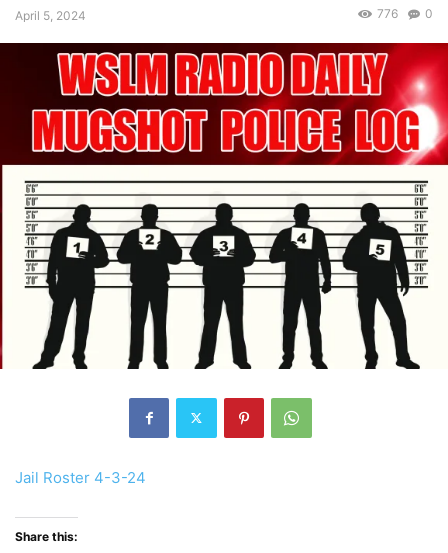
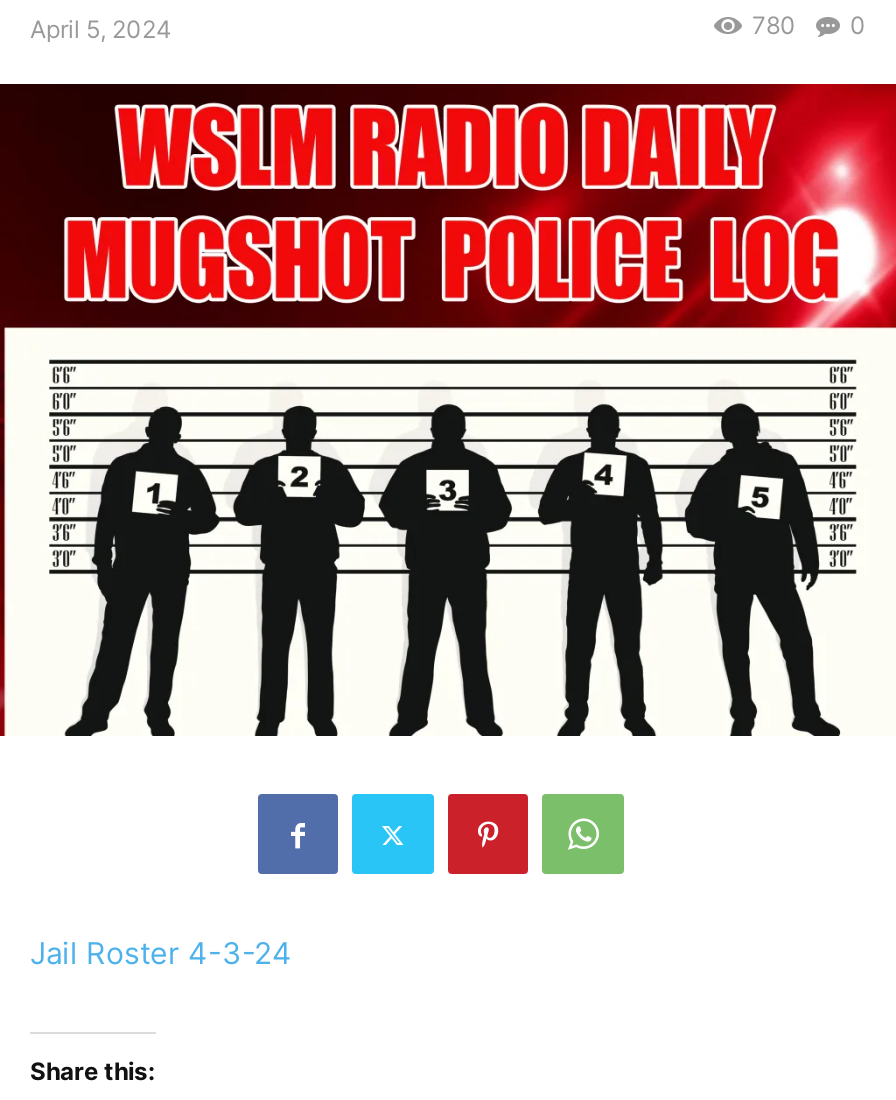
[377,6,433,21] 776 0 -> [752,10,866,40] 780 0

